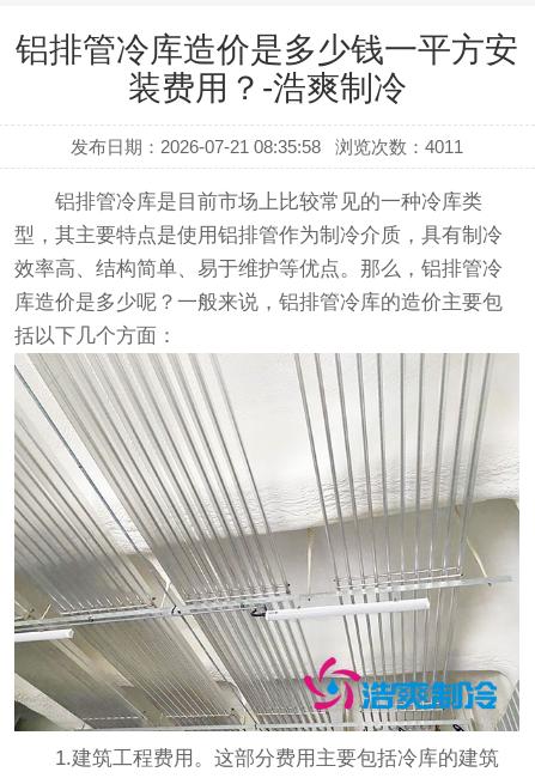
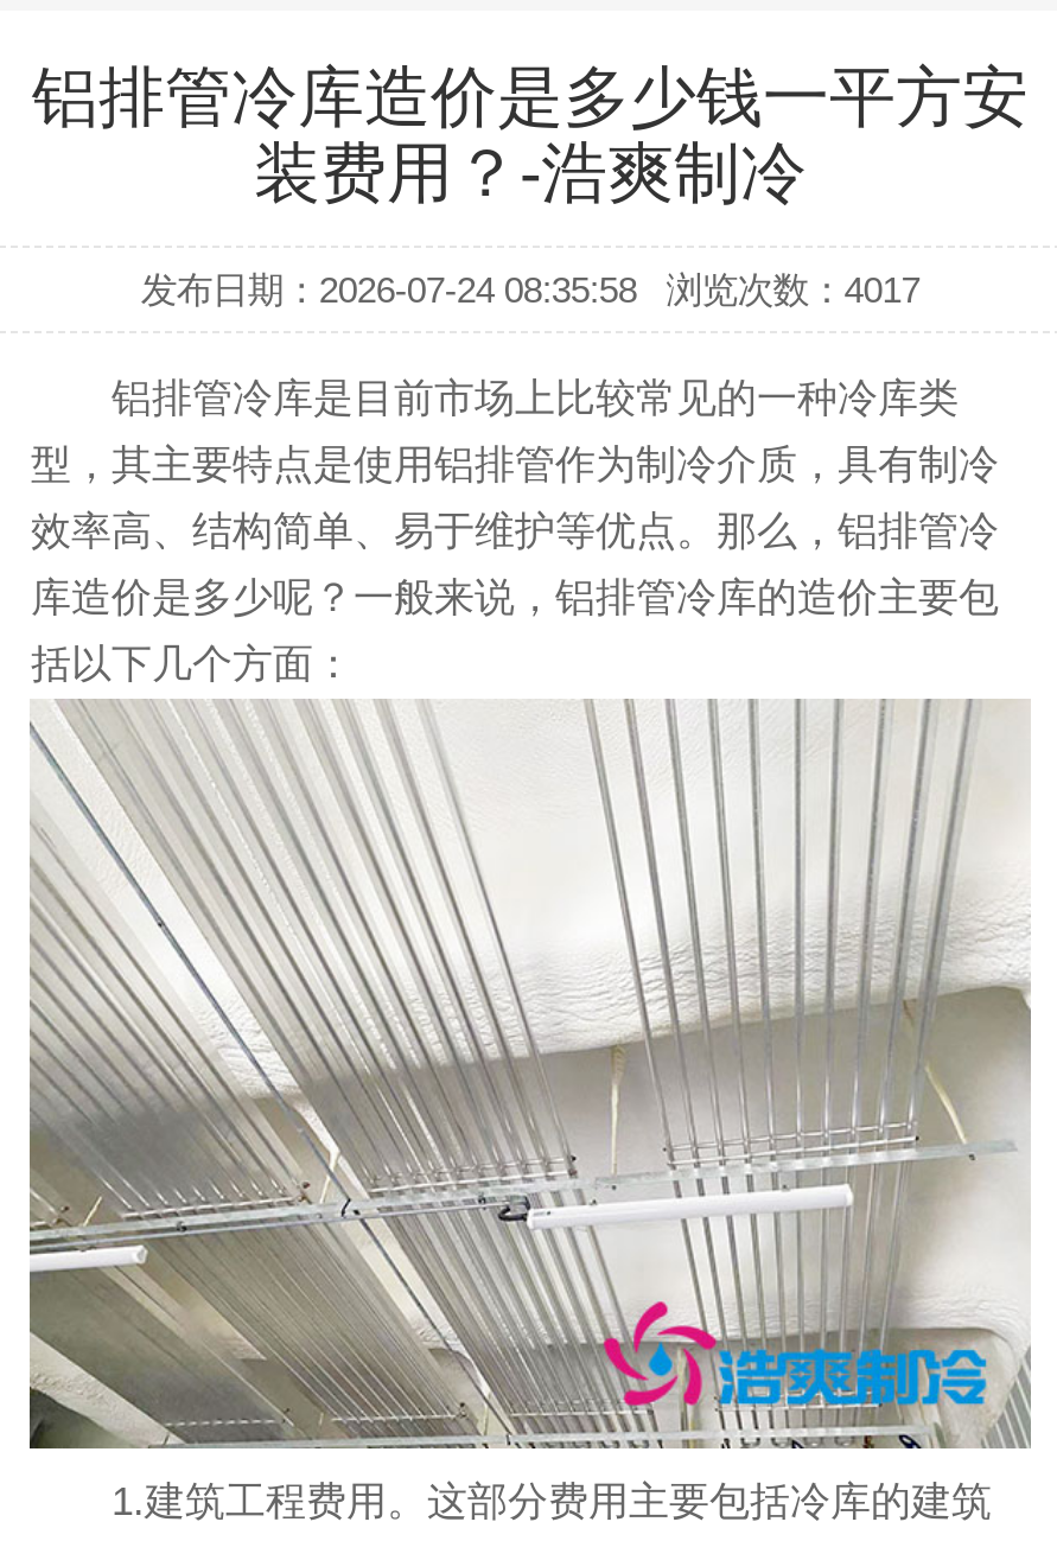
[70,136,321,157] 发布日期：2026-07-21 08:35:58 -> [141,269,637,310] 发布日期：2026-07-24 08:35:58
[335,136,463,157] 浏览次数：4011 -> [666,269,920,310] 浏览次数：4017

